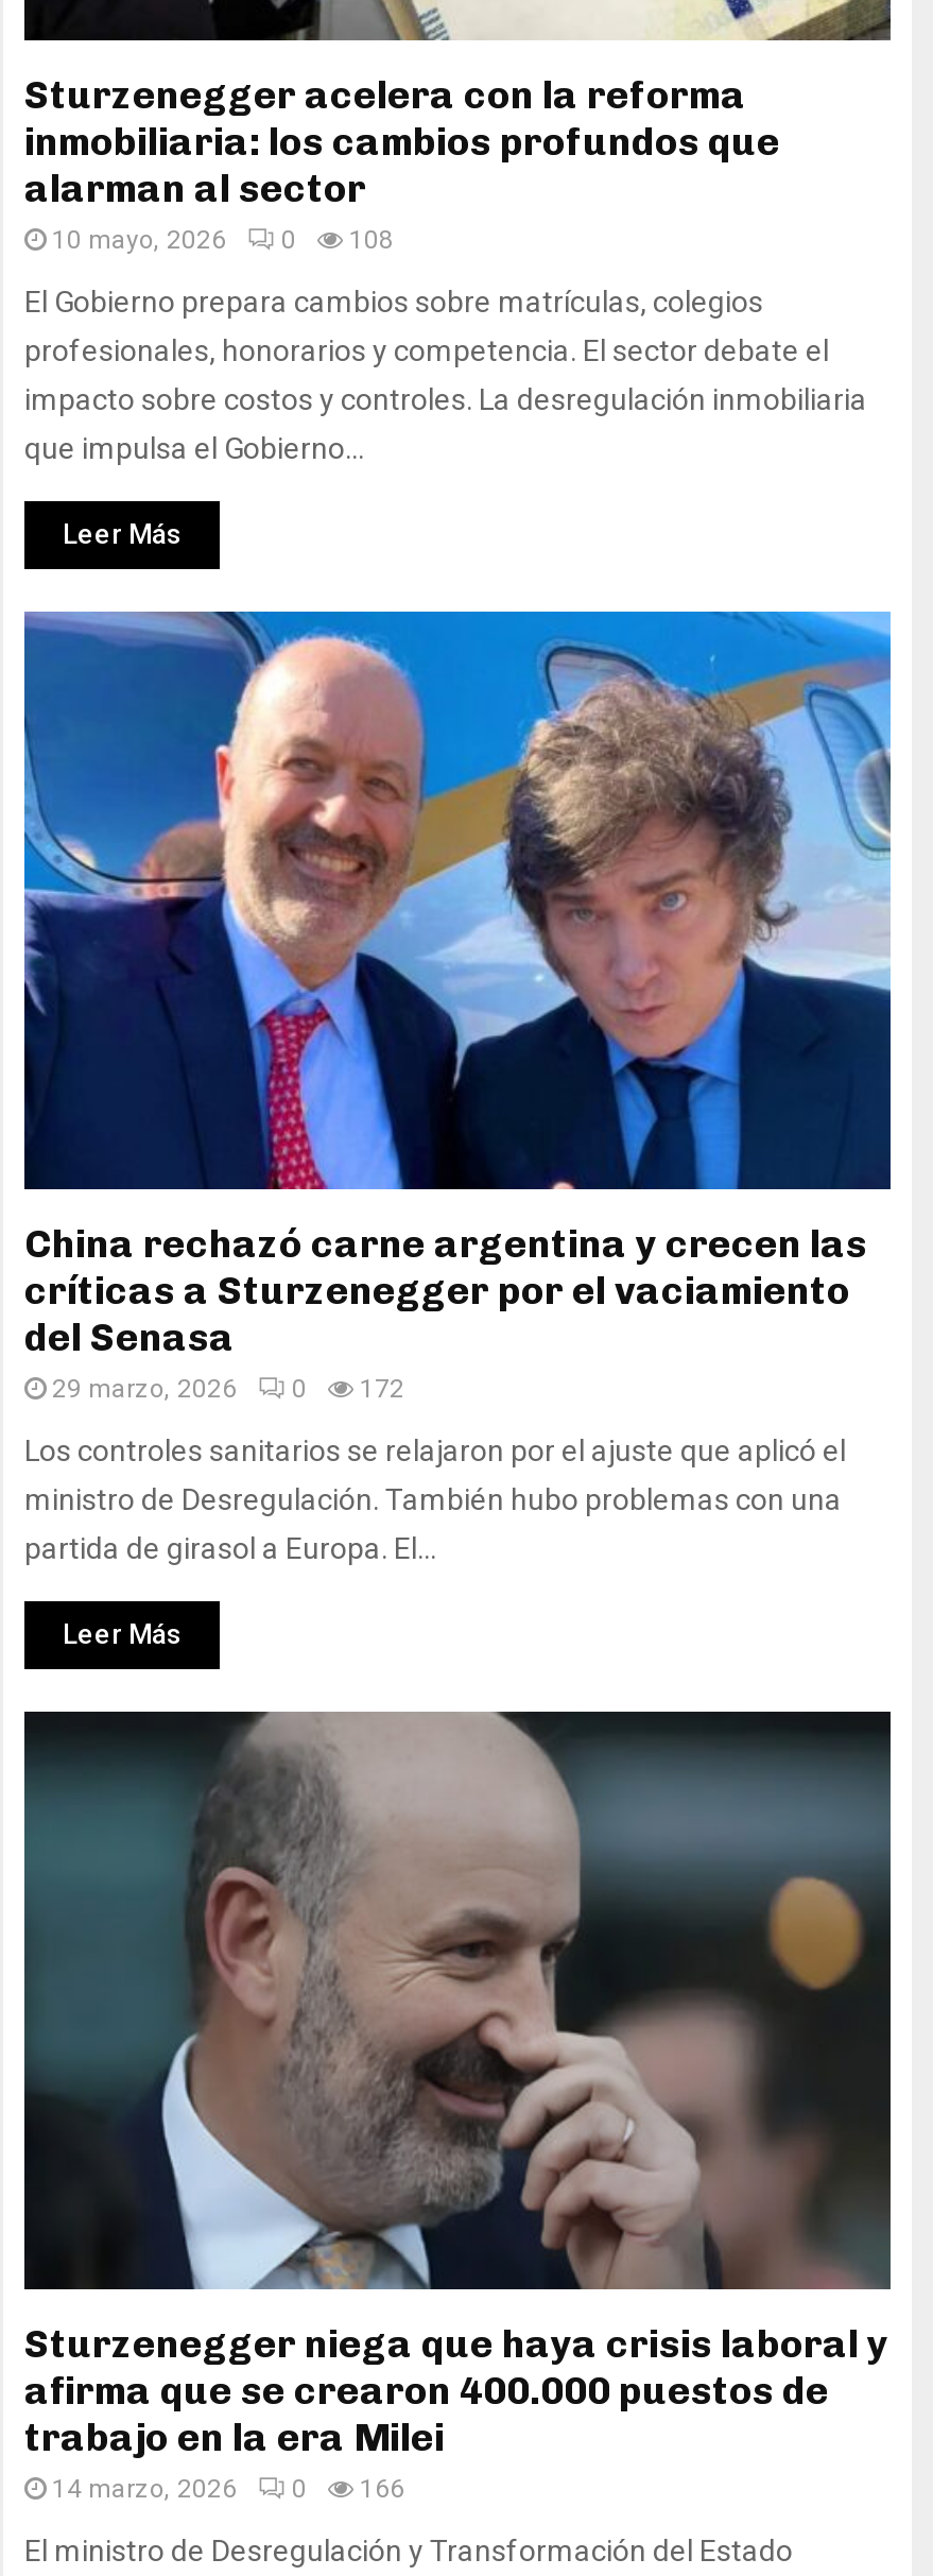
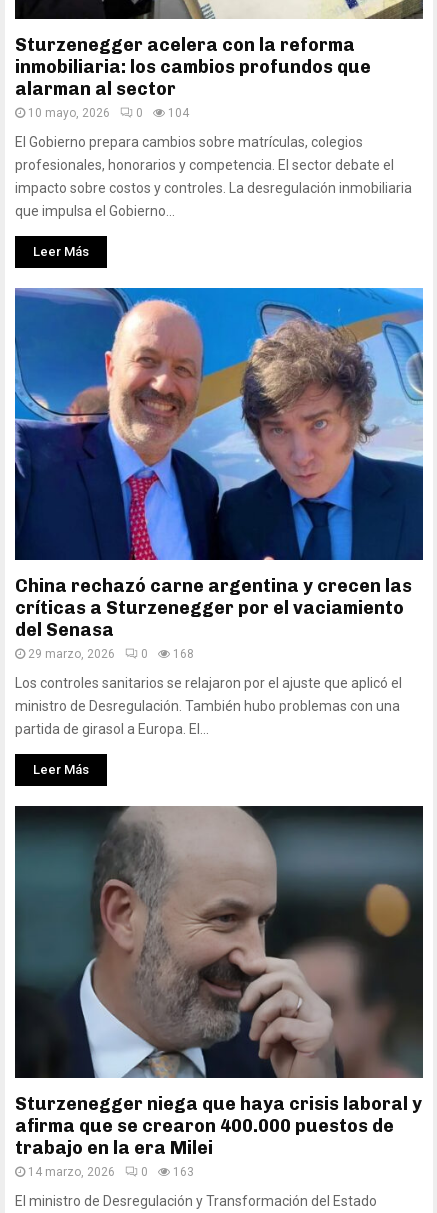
[52,225,394,255] 10 mayo, 2026 0 108 -> [28,106,189,120] 10 mayo, 2026 0 104
[52,1374,404,1404] 29 marzo, 2026 0 172 -> [28,647,194,661] 29 marzo, 2026 0 168
[52,2474,404,2504] 14 marzo, 2026 0 166 -> [28,1165,194,1179] 14 marzo, 2026 0 163

